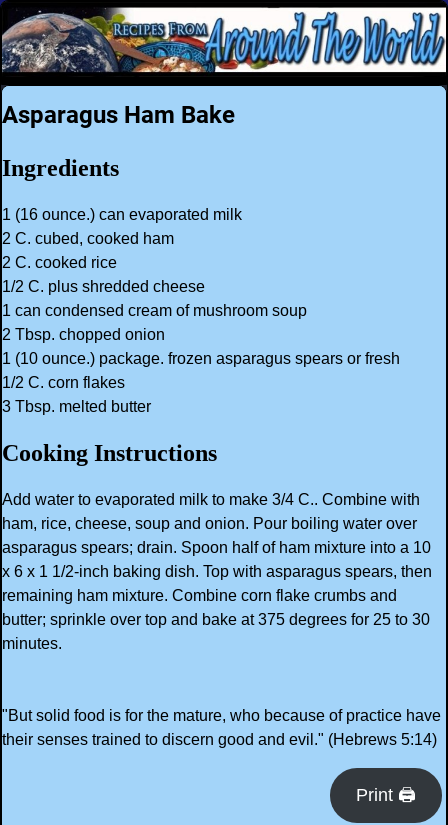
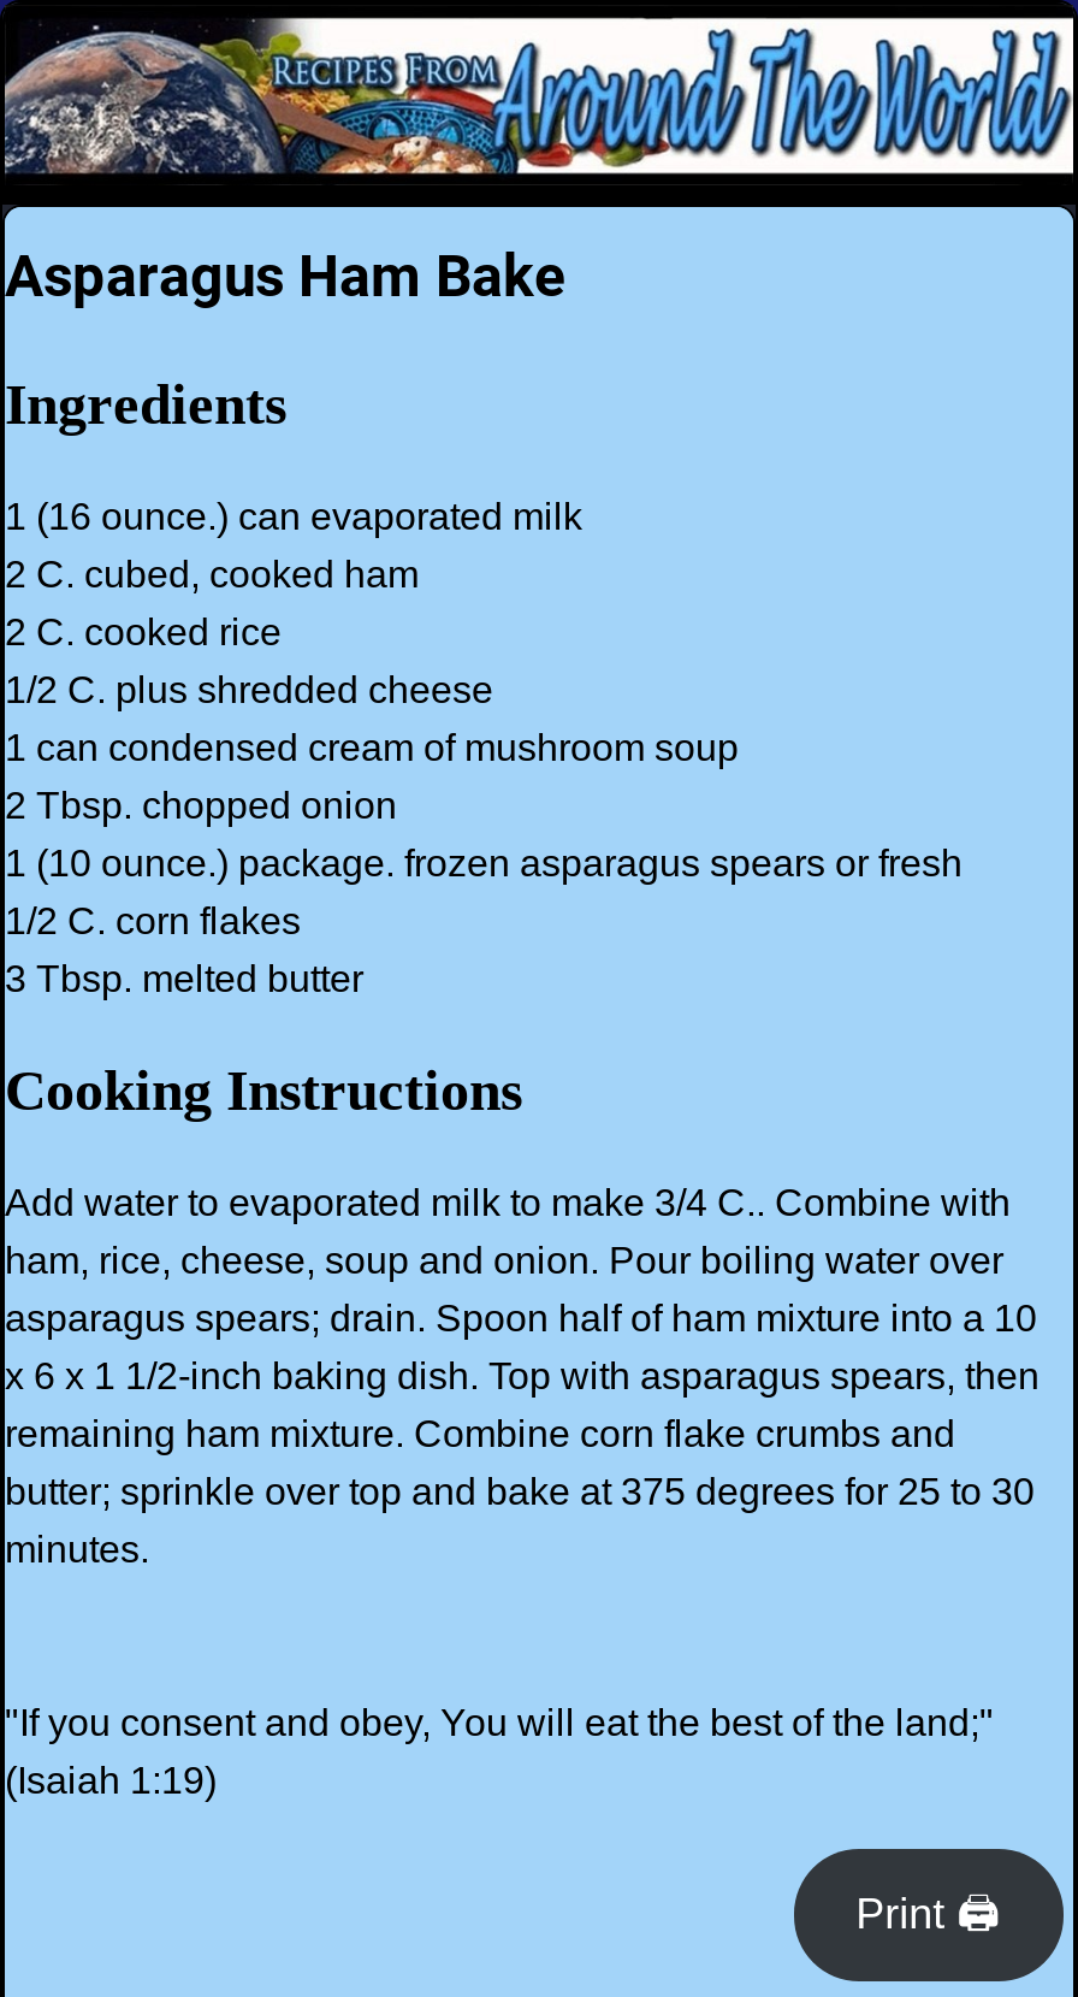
[2,707,441,748] "But solid food is for the mature, who because of practice have | their senses trained to discern good and evil." (Hebrews 5:14) -> [5,1701,994,1800] "If you consent and obey, You will eat the best of the land;" | (Isaiah 1:19)

